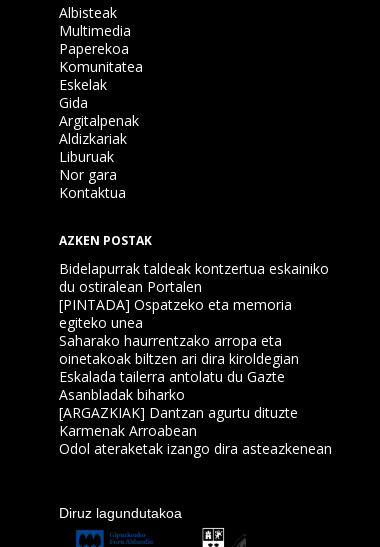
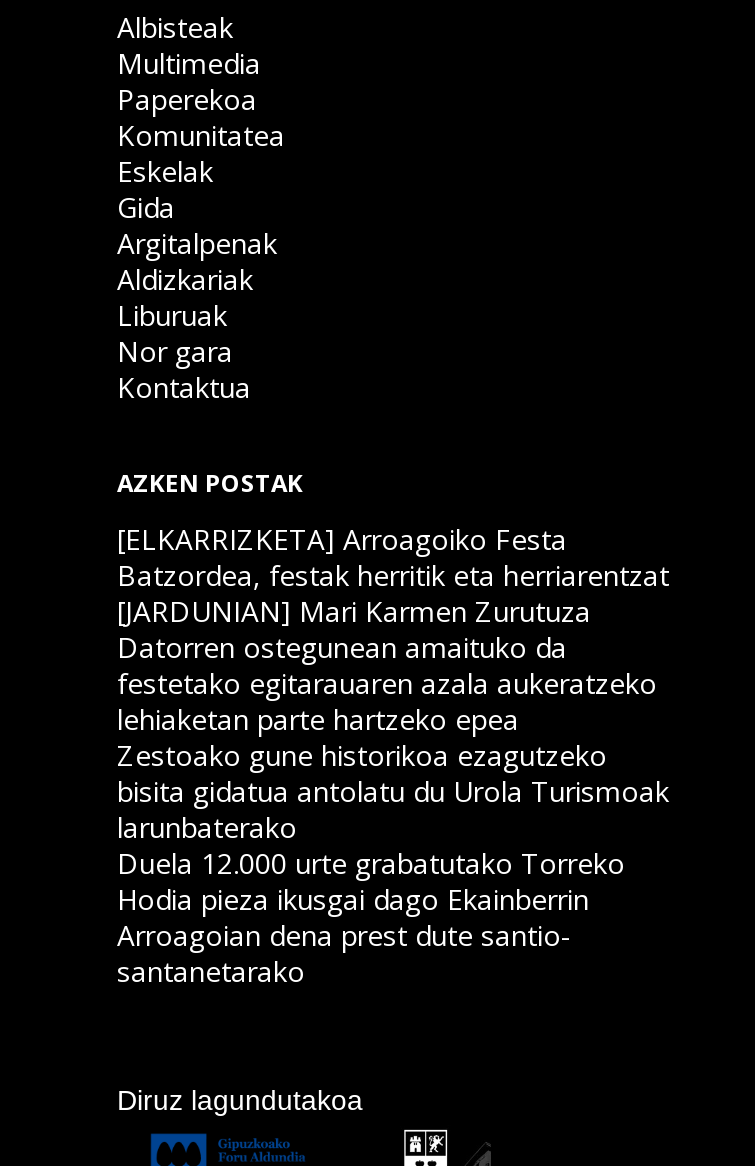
[59,259,332,458] Bidelapurrak taldeak kontzertua eskainiko | du ostiralean Portalen | [PINTADA] Ospatzeko eta memoria | egiteko unea | Saharako haurrentzako arropa eta | oinetakoak biltzen ari dira kiroldegian | Eskalada tailerra antolatu du Gazte | Asanbladak biharko | [ARGAZKIAK] Dantzan agurtu dituzte | Karmenak Arroabean | Odol ateraketak izango dira asteazkenean -> [117,519,669,989] [ELKARRIZKETA] Arroagoiko Festa | Batzordea, festak herritik eta herriarentzat | [JARDUNIAN] Mari Karmen Zurutuza | Datorren ostegunean amaituko da | festetako egitarauaren azala aukeratzeko | lehiaketan parte hartzeko epea | Zestoako gune historikoa ezagutzeko | bisita gidatua antolatu du Urola Turismoak | larunbaterako | Duela 12.000 urte grabatutako Torreko | Hodia pieza ikusgai dago Ekainberrin | Arroagoian dena prest dute santio- | santanetarako

